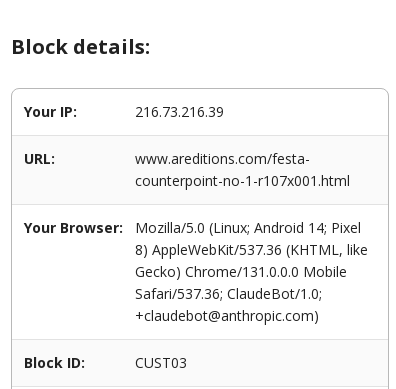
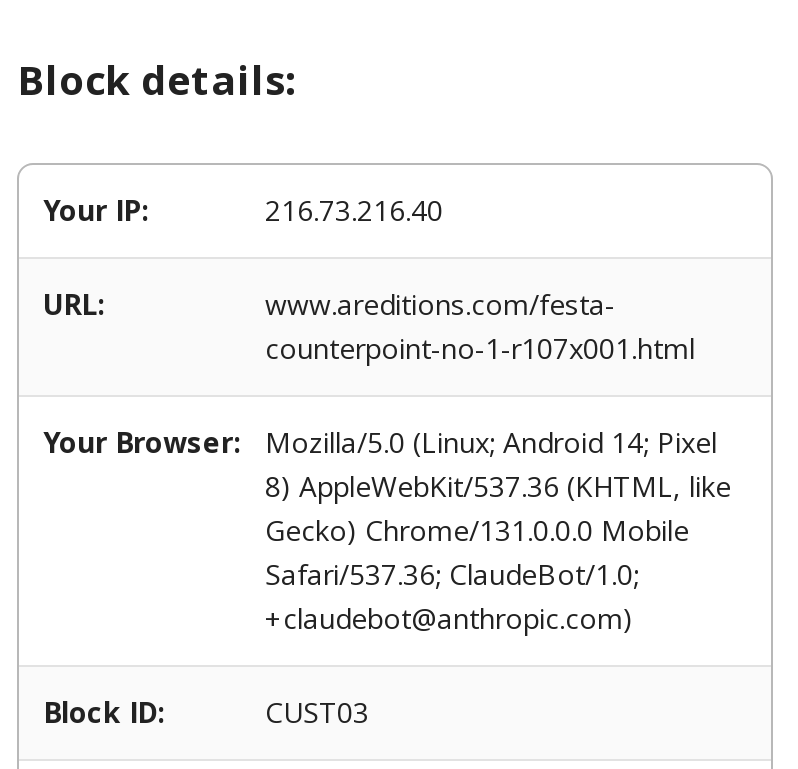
[135,102,224,121] 216.73.216.39 -> [265,191,443,229] 216.73.216.40

